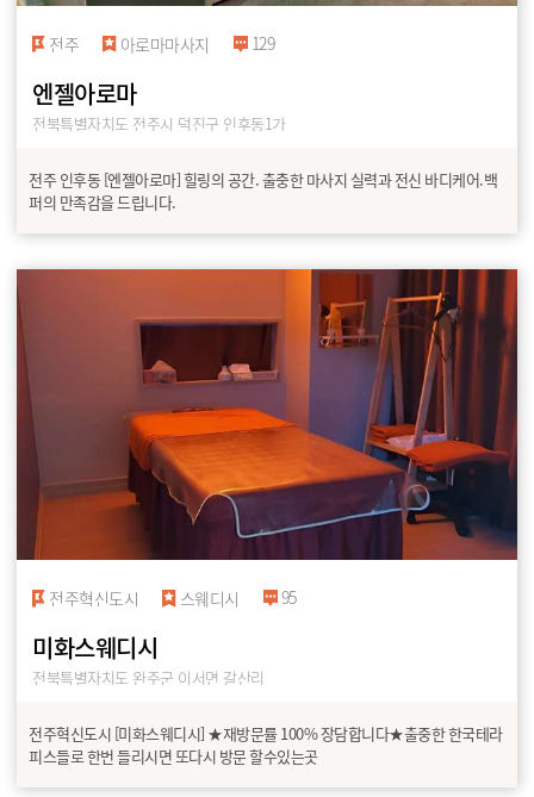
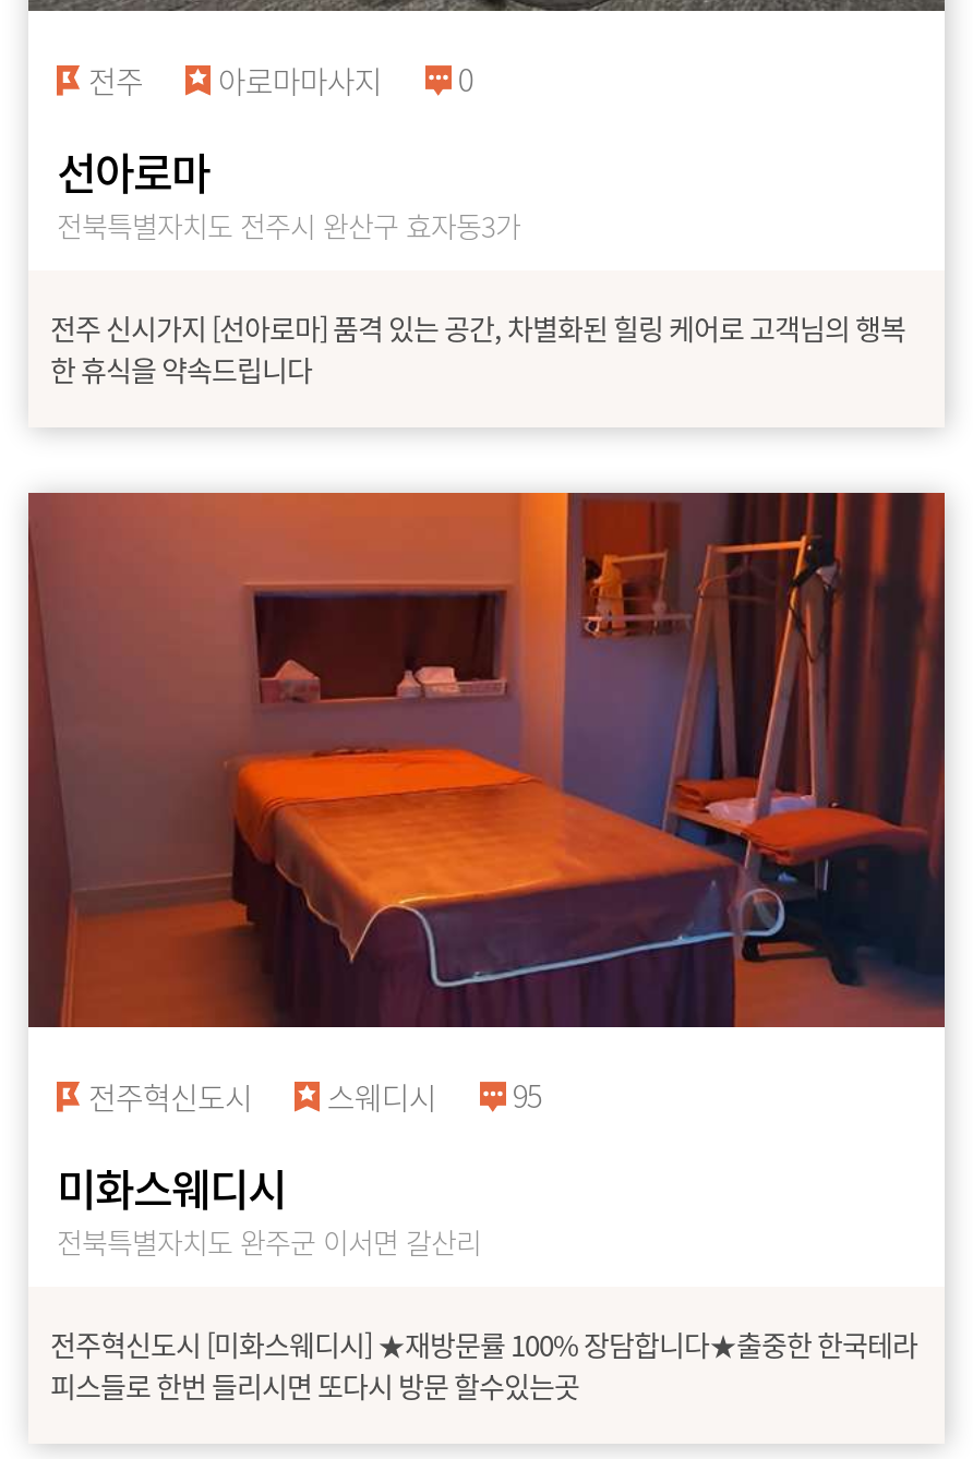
[49,31,275,56] 전주 아로마마사지 129 -> [88,56,472,102] 전주 아로마마사지 0
[32,76,285,134] 엔젤아로마 | 전북특별자치도 전주시 덕진구 인후동1가 -> [57,139,520,246] 선아로마 | 전북특별자치도 전주시 완산구 효자동3가
[29,168,497,213] 전주 인후동 [엔젤아로마] 힐링의 공간. 출충한 마사지 실력과 전신 바디케어.백 | 퍼의 만족감을 드립니다. -> [50,307,905,390] 전주 신시가지 [선아로마] 품격 있는 공간, 차별화된 힐링 케어로 고객님의 행복 | 한 휴식을 약속드립니다

